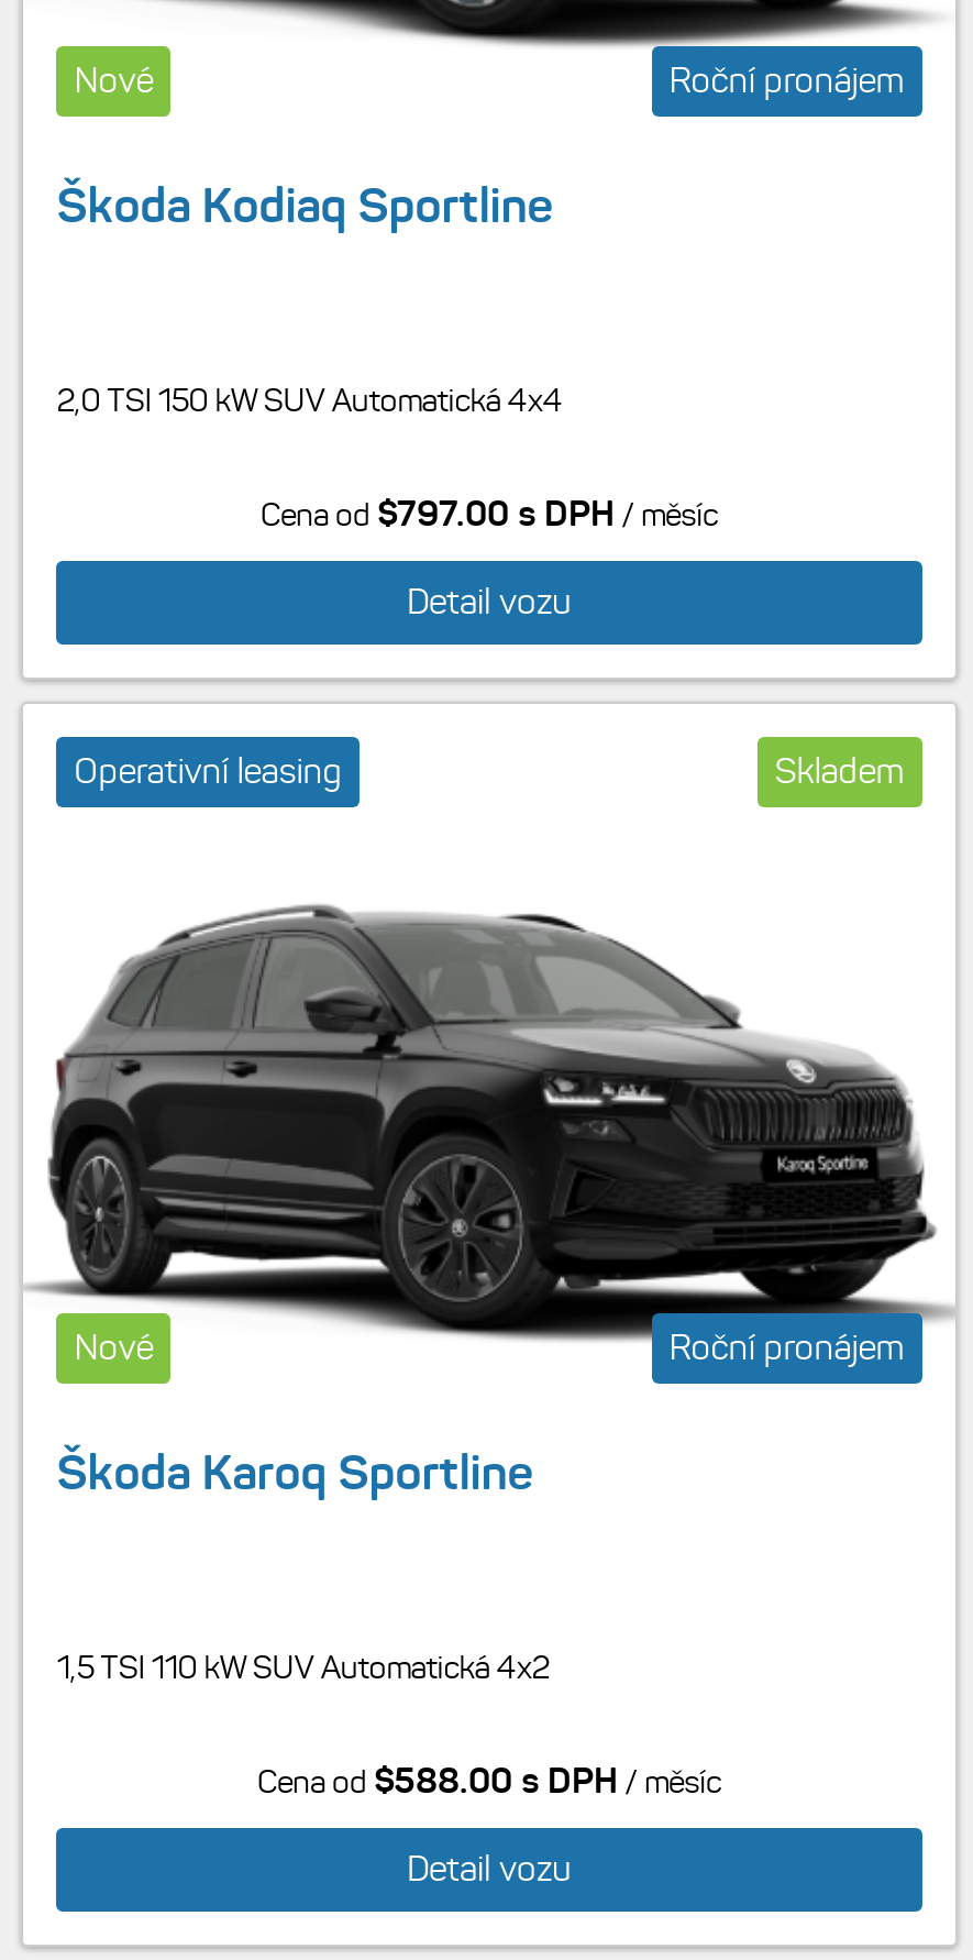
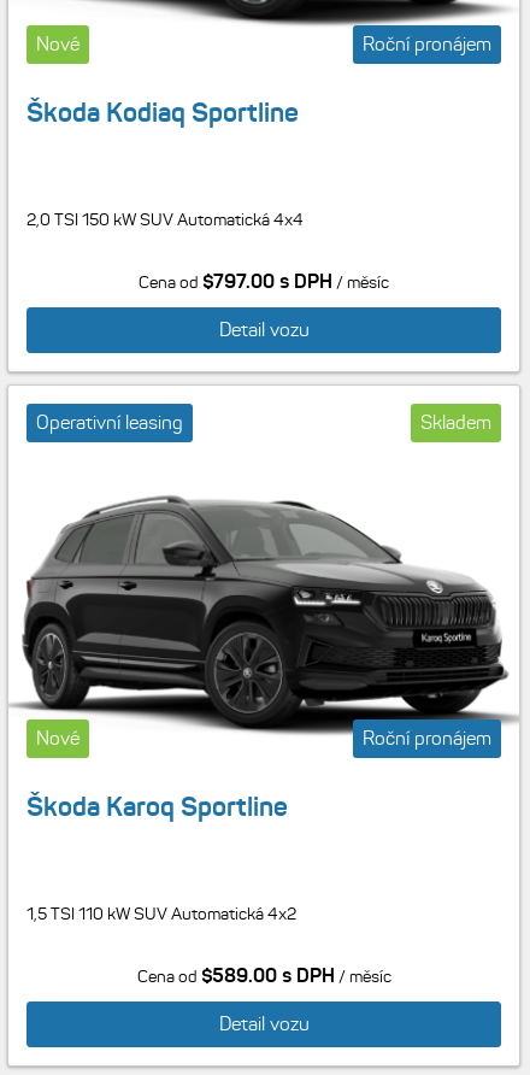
[257,1759,721,1802] Cena od $588.00 s DPH / měsíc -> [137,963,391,988] Cena od $589.00 s DPH / měsíc

